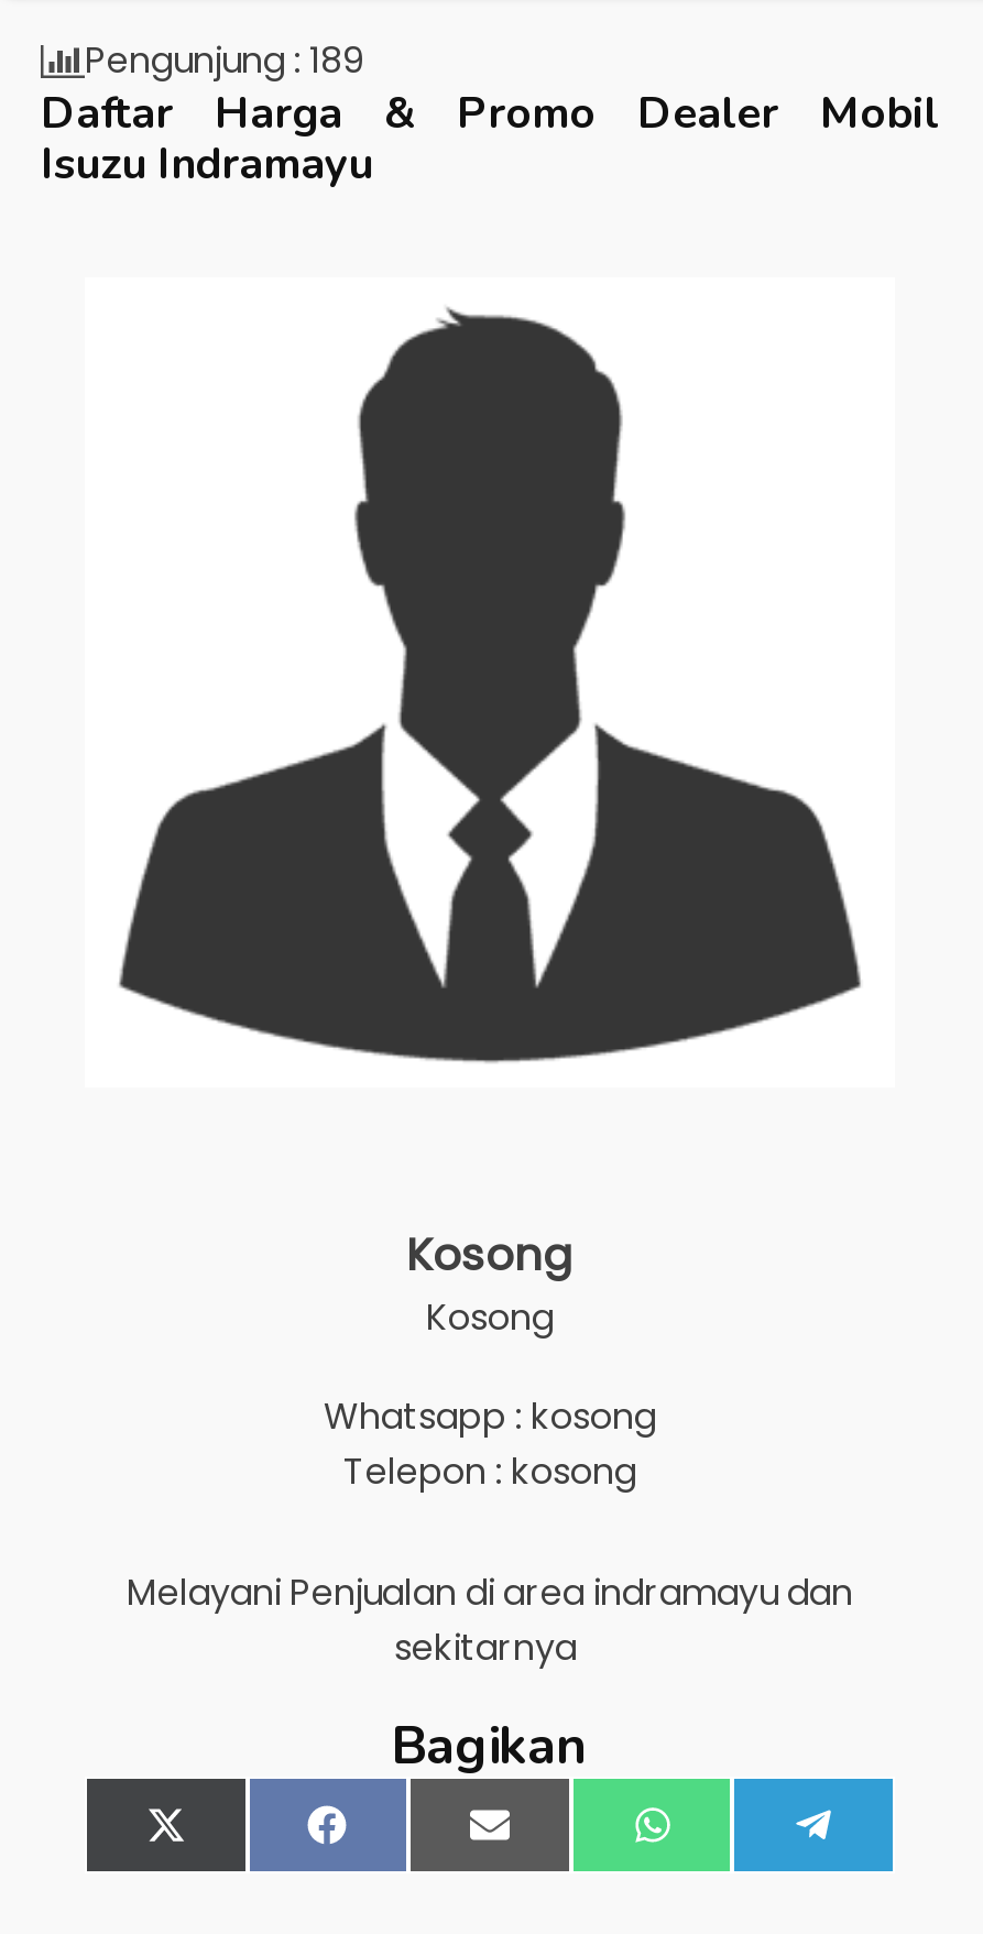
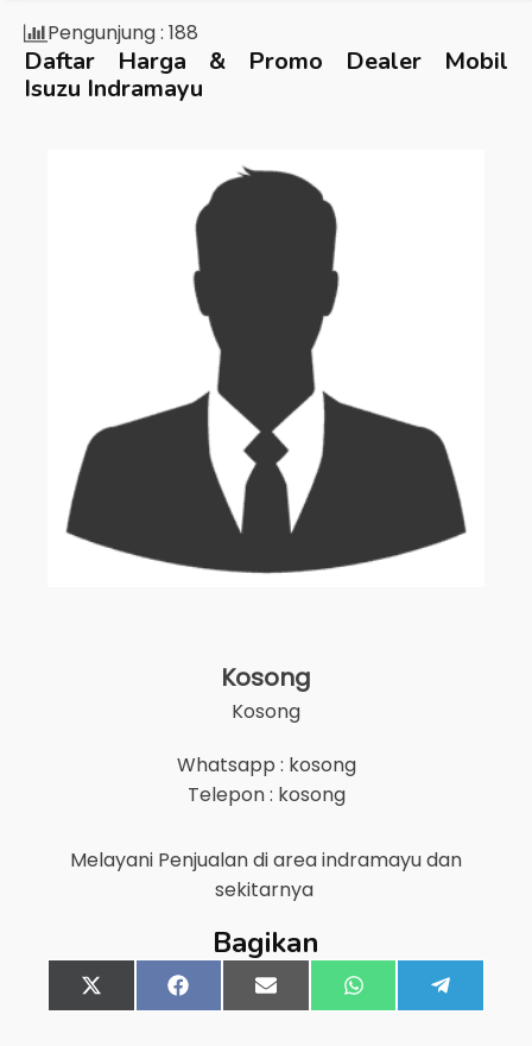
[85,35,362,86] Pengunjung : 189 -> [47,19,198,46] Pengunjung : 188

